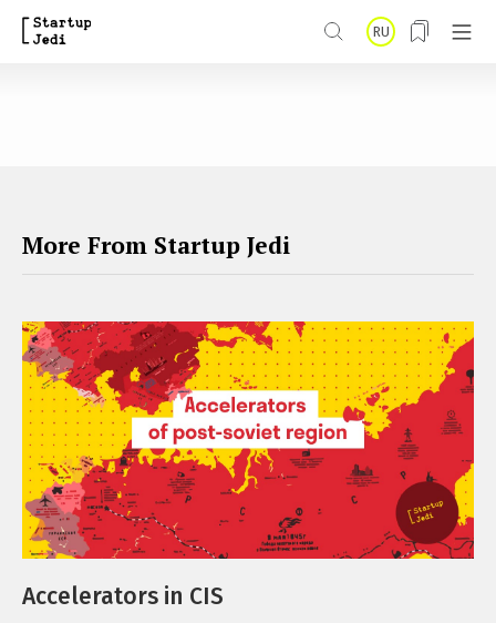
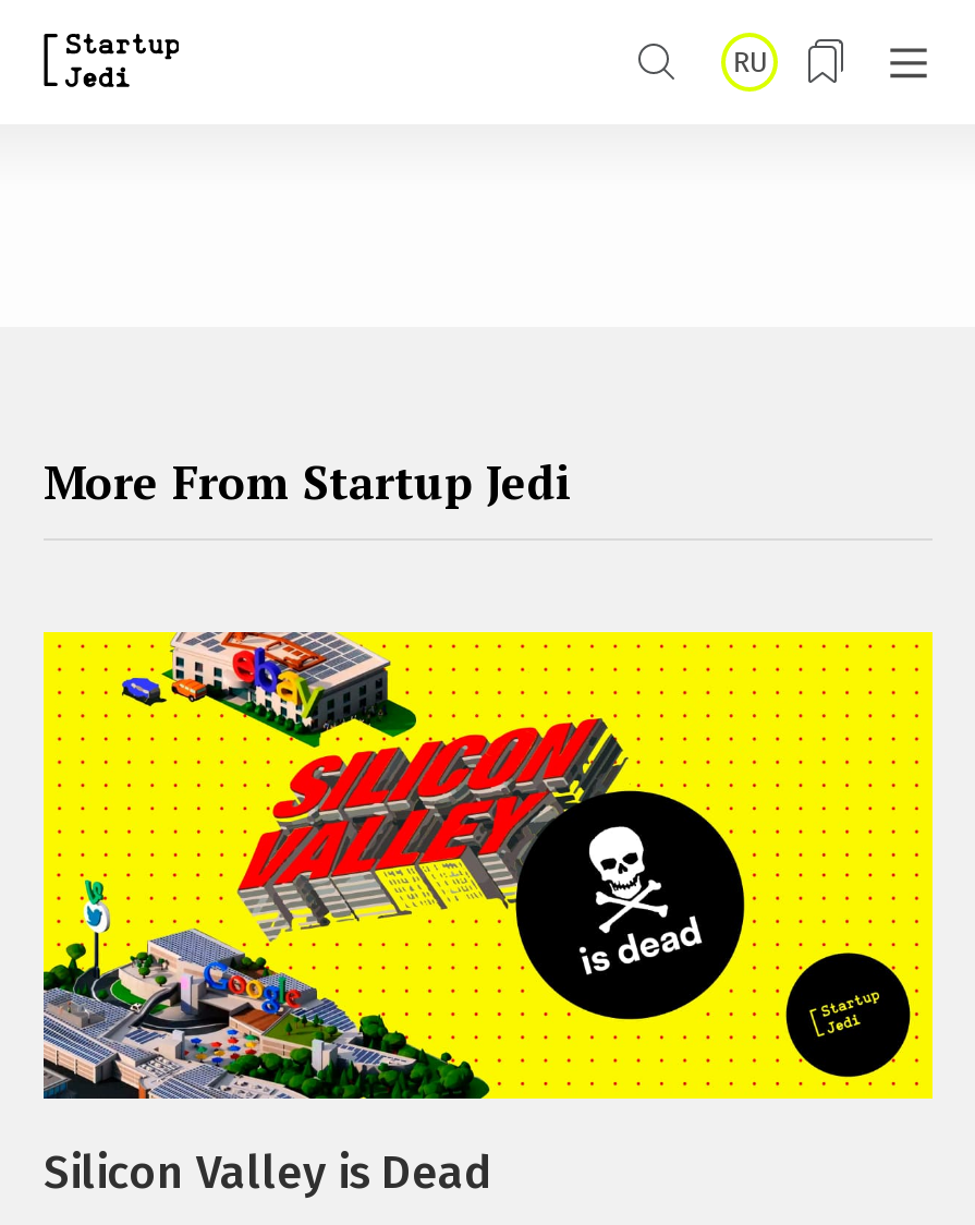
[21,320,475,611] [image] | Accelerators in CIS -> [41,630,935,1201] [image] | Silicon Valley is Dead

